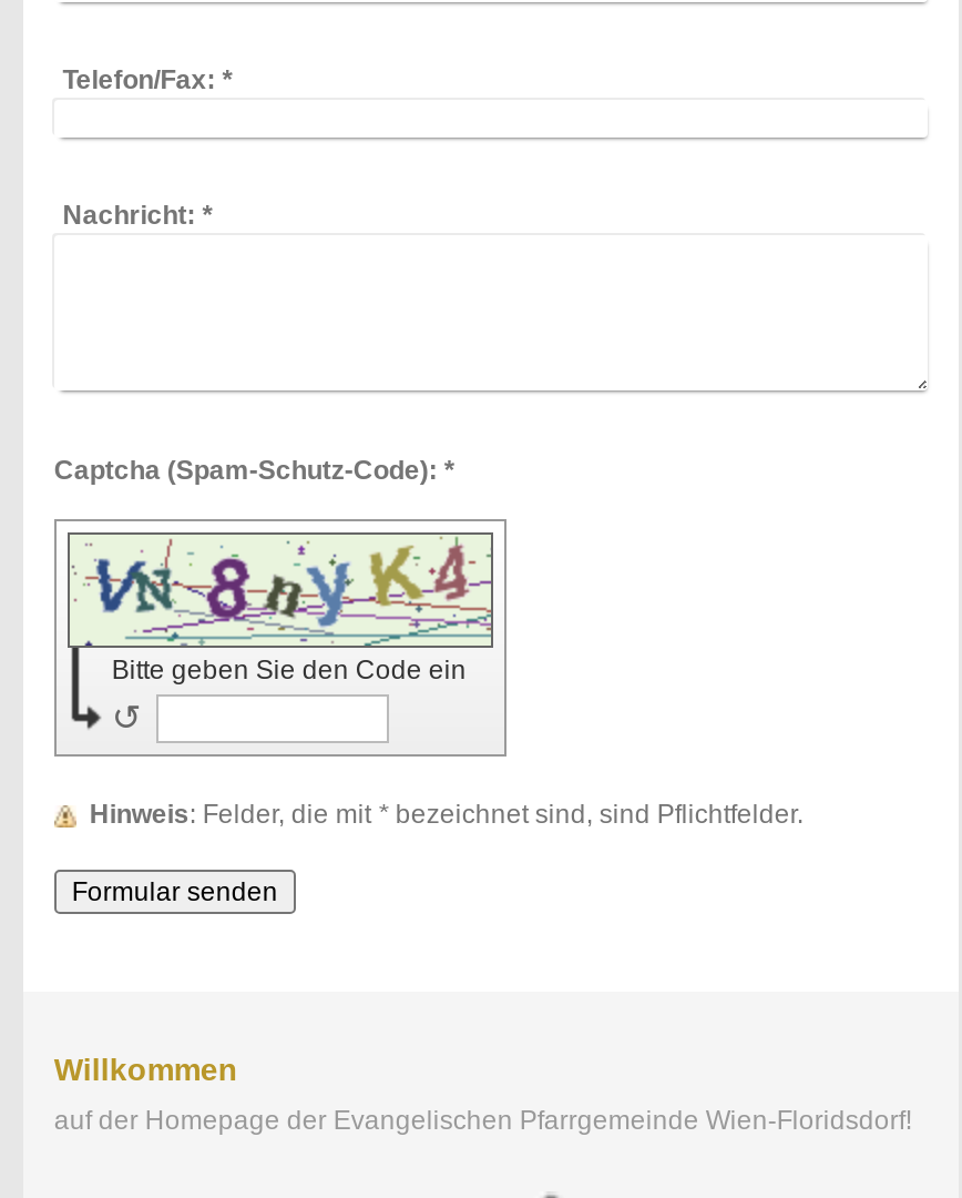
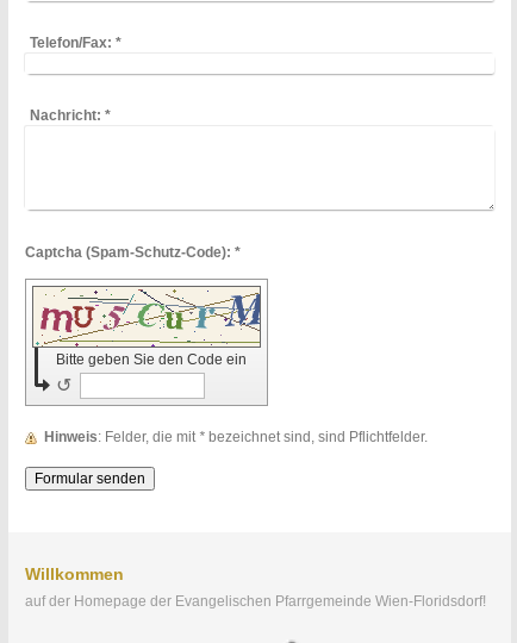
[70,535,493,648] [image] -> [35,287,261,348] [image]

